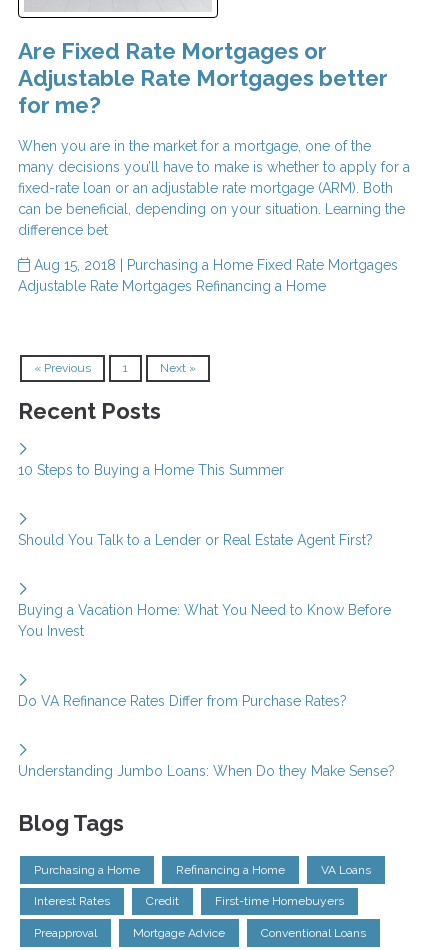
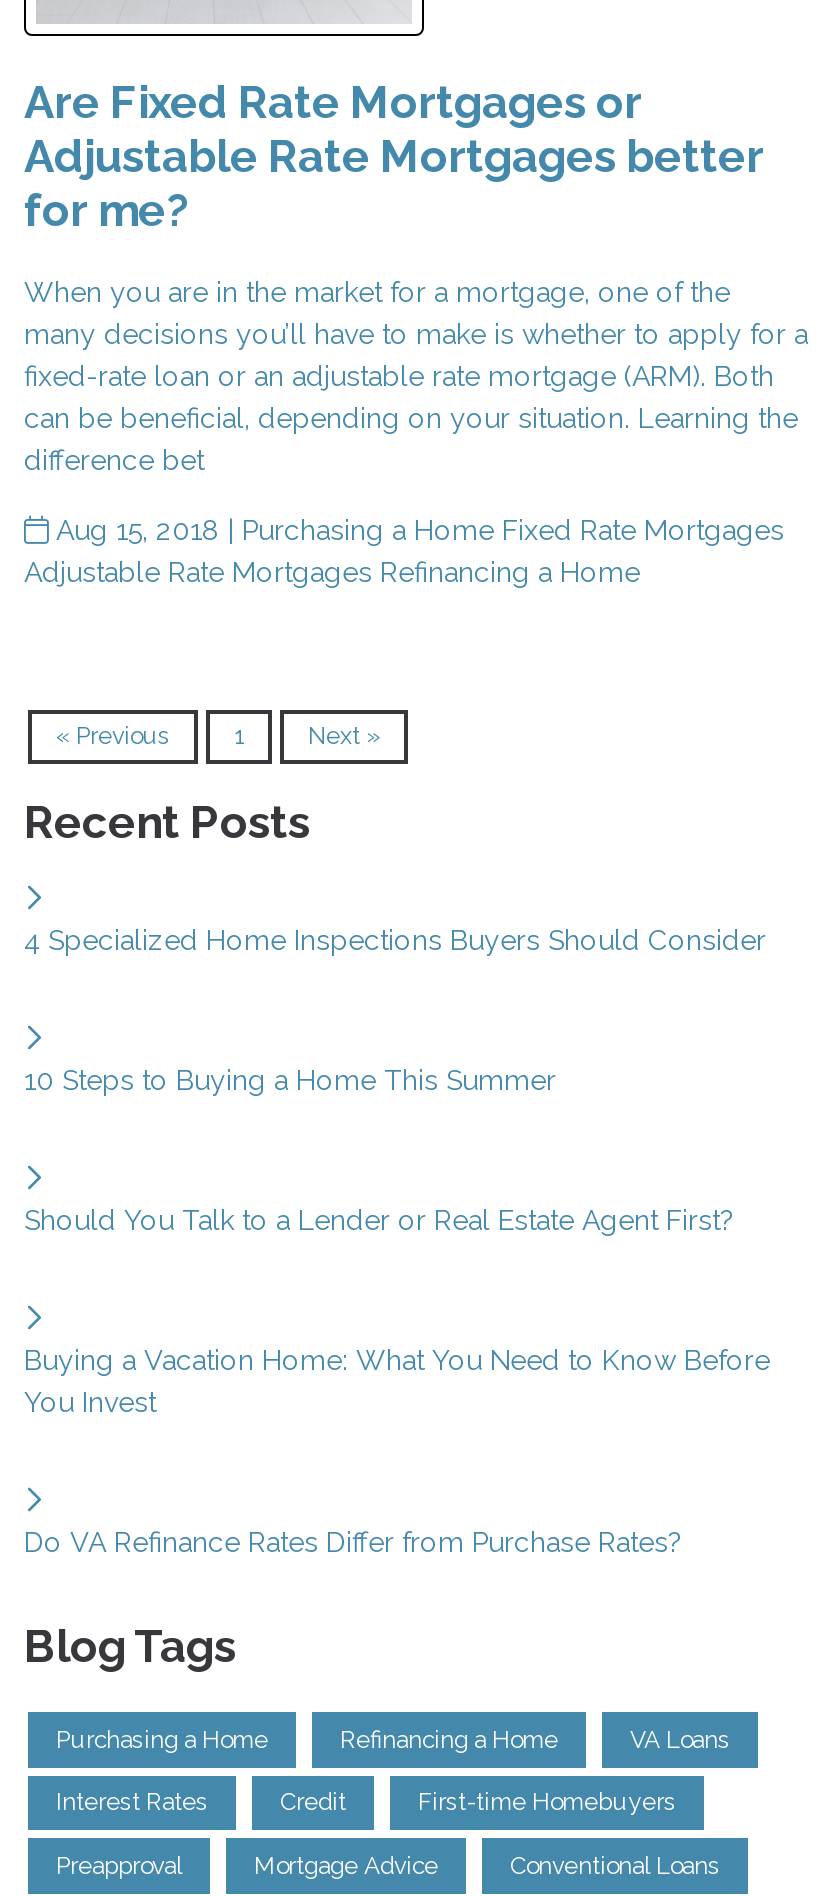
none -> [24,924,766,956] 4 Specialized Home Inspections Buyers Should Consider
moved [18,462,391,709] -> [24,1064,770,1558]: 10 Steps to Buying a Home This Summer | Should You Talk to a Lender or Real Estate Agent First? | Buying a Vacation Home: What You Need to Know Before | You Invest | Do VA Refinance Rates Differ from Purchase Rates?
[18,763,395,779] Understanding Jumbo Loans: When Do they Make Sense? -> none

